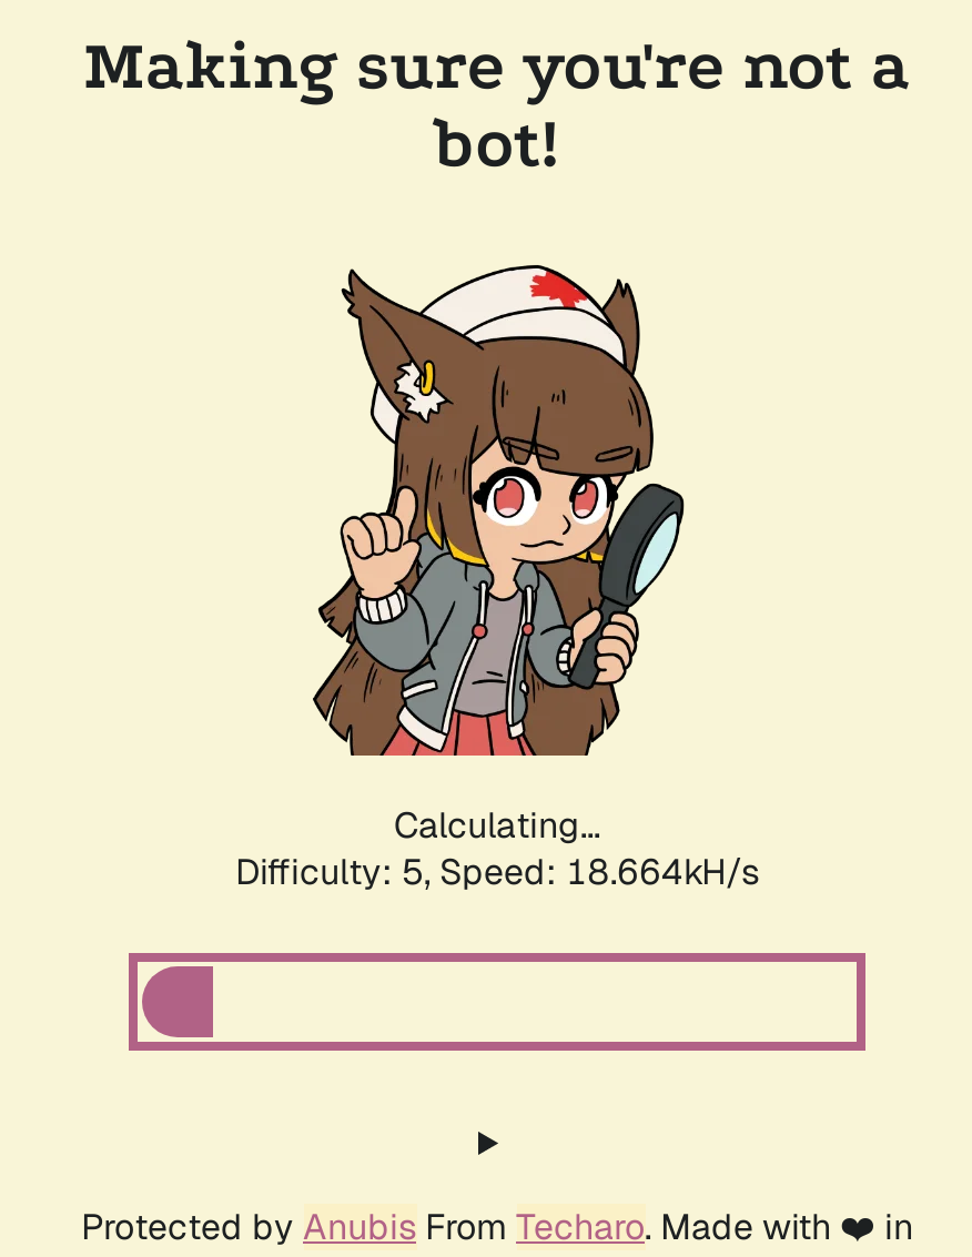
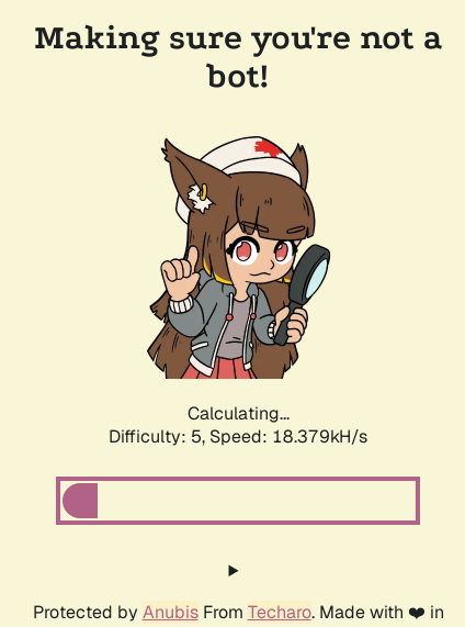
[235,849,759,895] Difficulty: 5, Speed: 18.664kH/s -> [109,425,367,448] Difficulty: 5, Speed: 18.379kH/s

